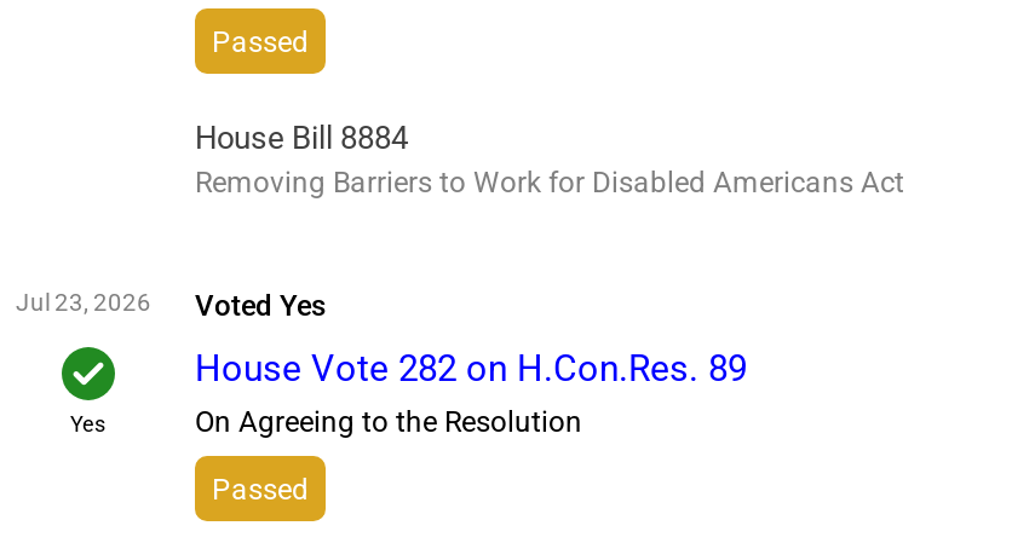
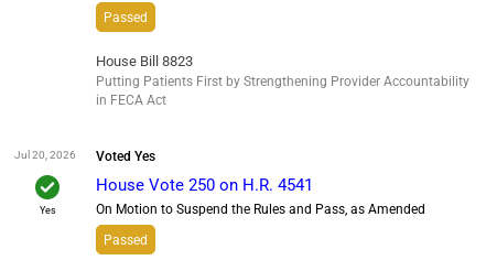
[195,121,904,201] House Bill 8884 | Removing Barriers to Work for Disabled Americans Act -> [96,53,469,108] House Bill 8823 | Putting Patients First by Strengthening Provider Accountability | in FECA Act
[16,290,326,324] Jul 23, 2026 Voted Yes -> [14,149,155,165] Jul 20, 2026 Voted Yes
[195,348,747,440] House Vote 282 on H.Con.Res. 89 | On Agreeing to the Resolution -> [96,176,425,217] House Vote 250 on H.R. 4541 | On Motion to Suspend the Rules and Pass, as Amended

